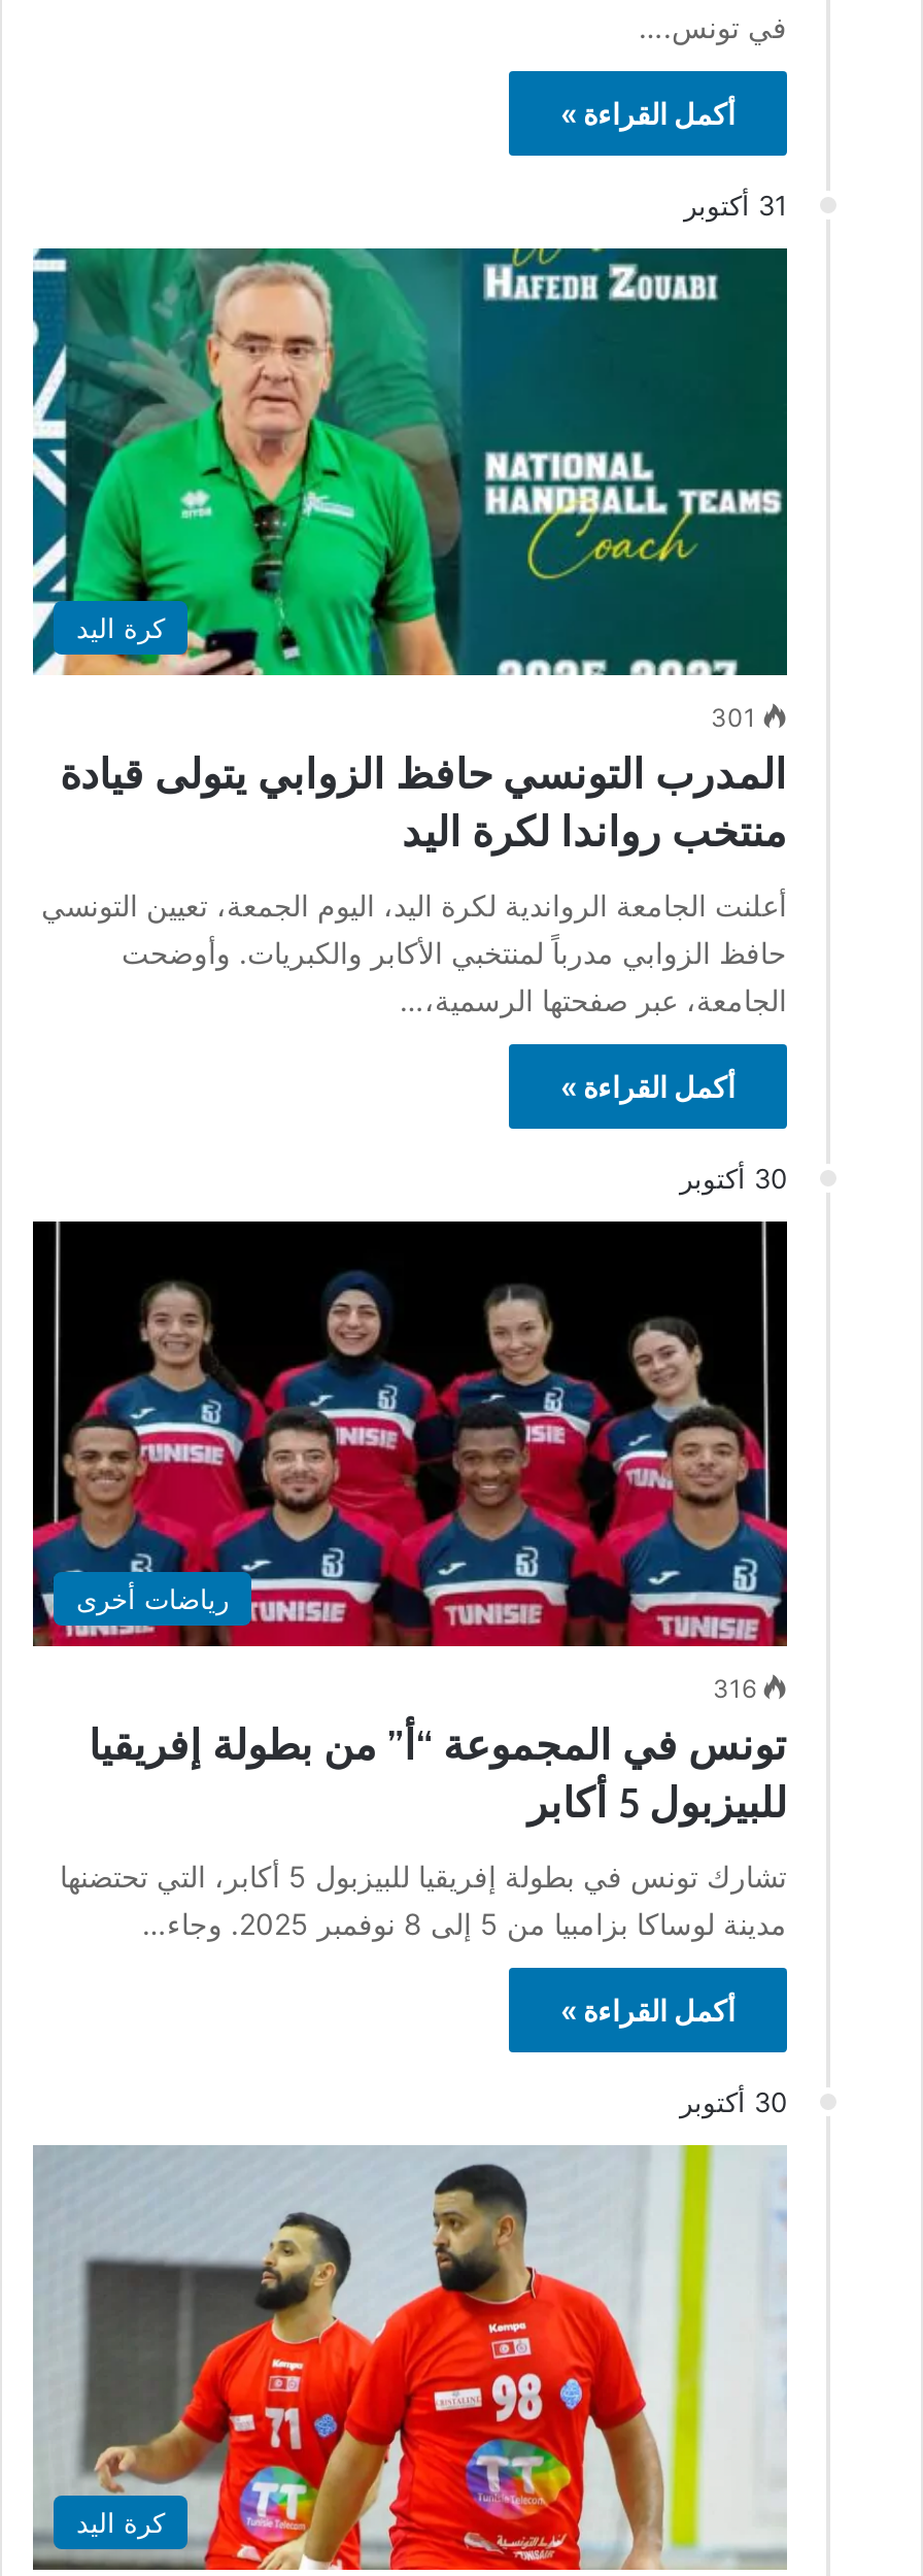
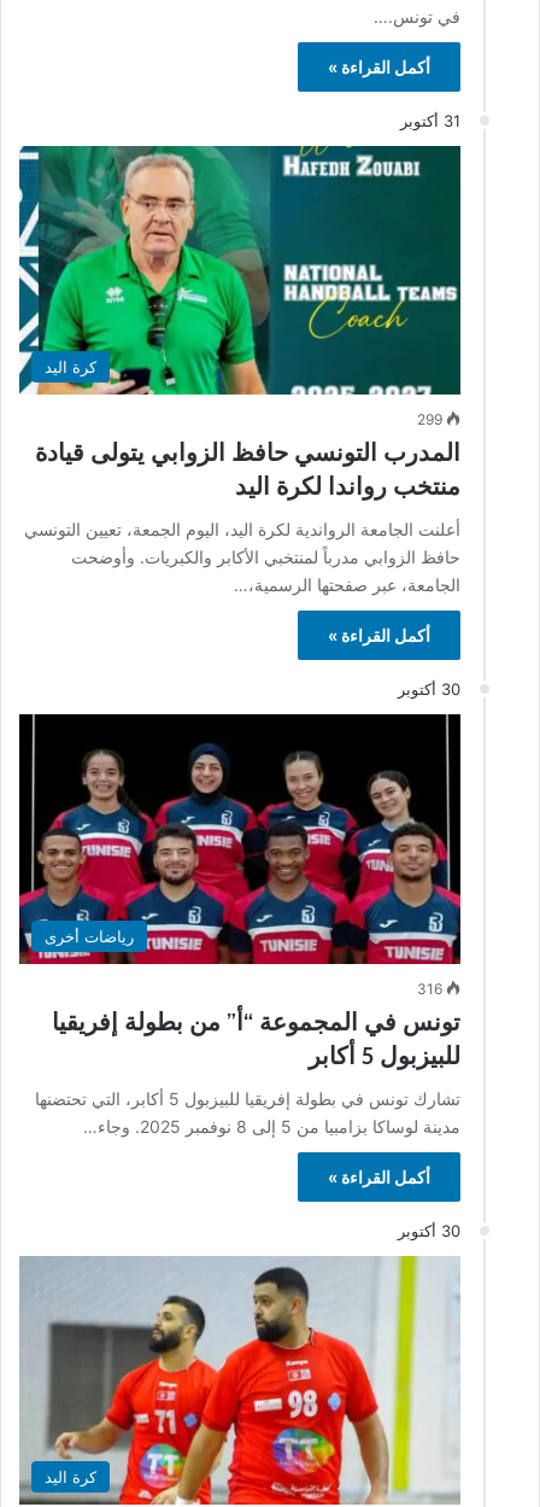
[711,701,756,732] 301 -> [417,410,442,429] 299

